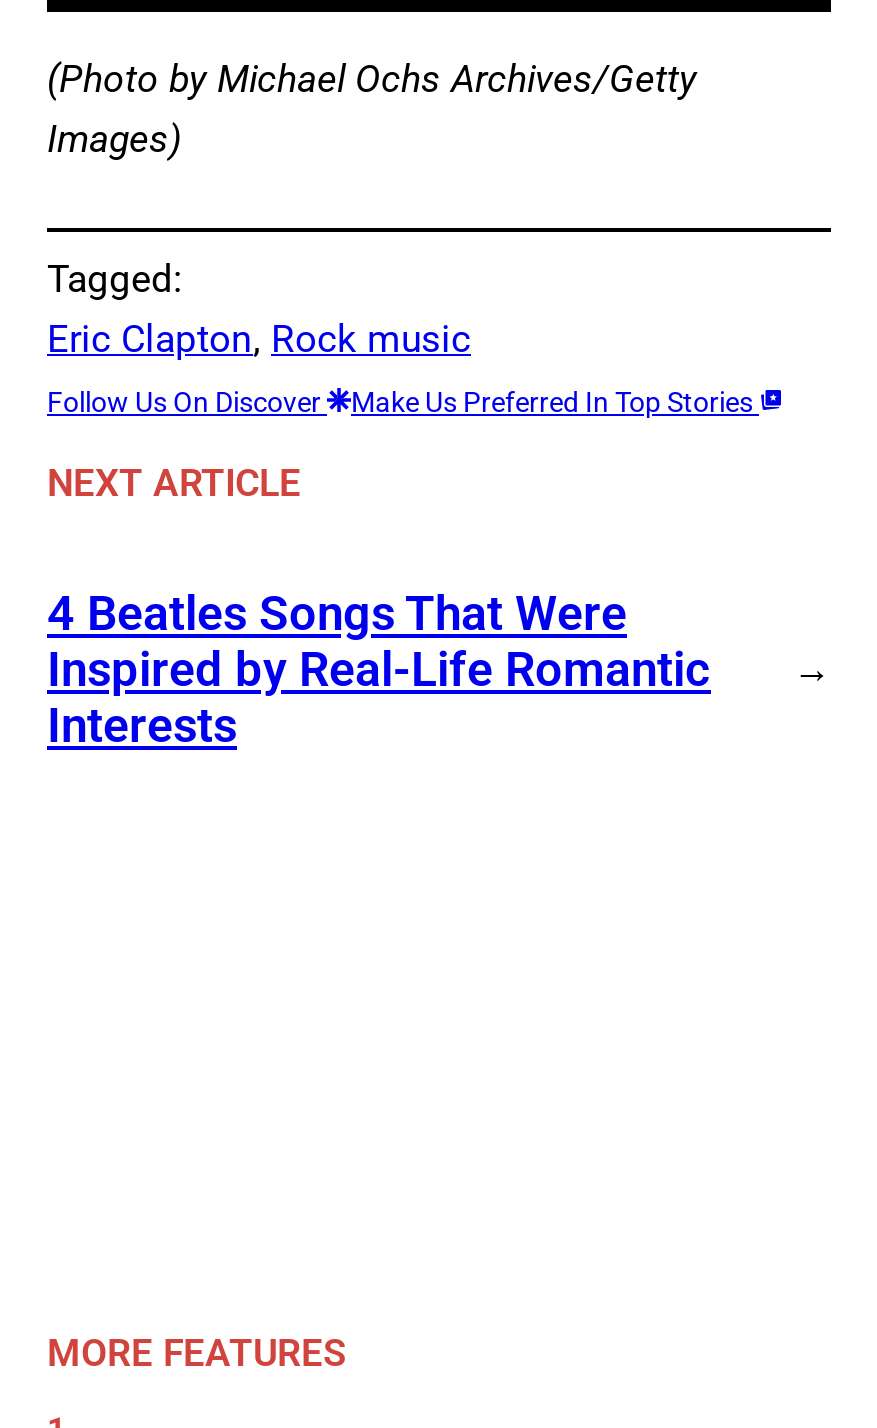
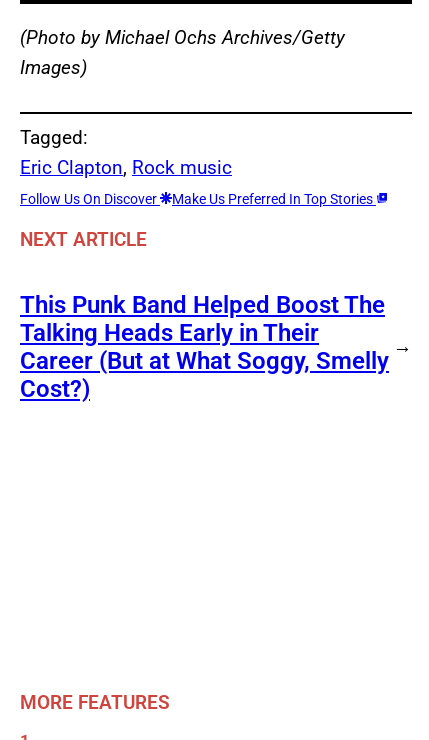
[47,585,711,753] 4 Beatles Songs That Were | Inspired by Real-Life Romantic | Interests -> [20,291,389,403] This Punk Band Helped Boost The | Talking Heads Early in Their | Career (But at What Soggy, Smelly | Cost?)

